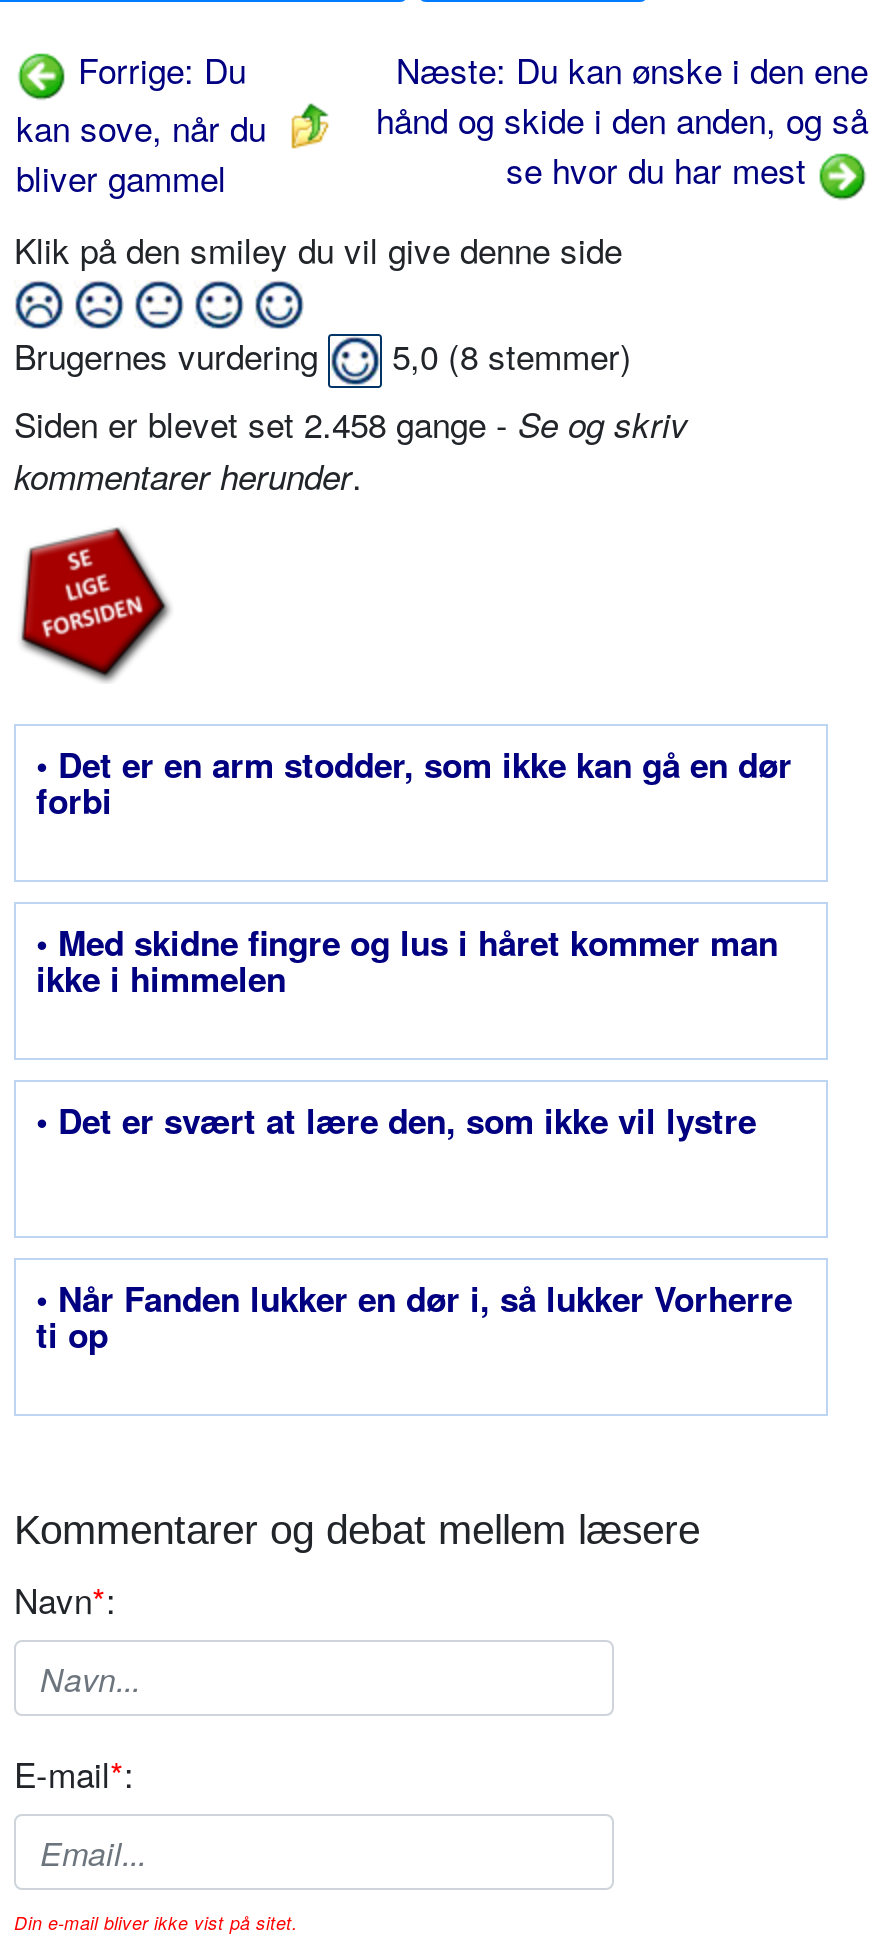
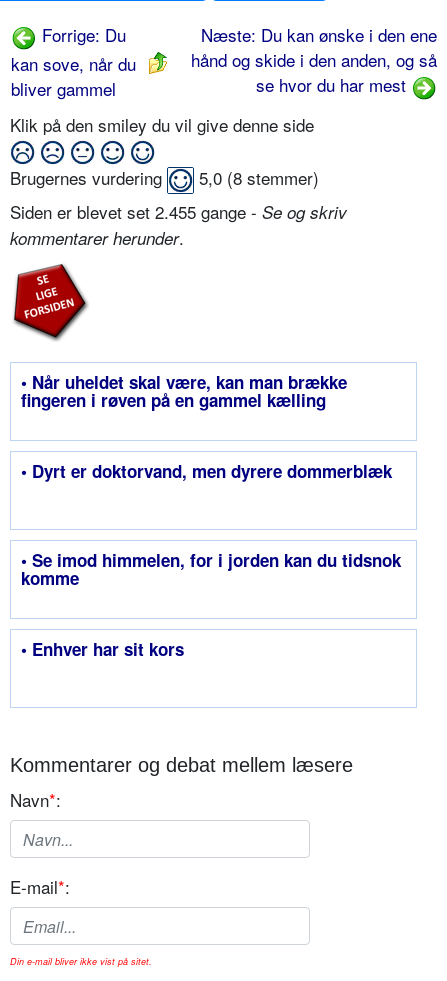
[14,398,688,448] Siden er blevet set 2.458 gange - Se og skriv -> [10,199,347,224] Siden er blevet set 2.455 gange - Se og skriv
[36,740,792,824] • Det er en arm stodder, som ikke kan gå en dør | forbi -> [21,370,347,412] • Når uheldet skal være, kan man brække | fingeren i røven på en gammel kælling
[36,918,778,1002] • Med skidne fingre og lus i håret kommer man | ikke i himmelen -> [21,459,392,483] • Dyrt er doktorvand, men dyrere dommerblæk
[36,1096,756,1144] • Det er svært at lære den, som ikke vil lystre -> [21,548,401,590] • Se imod himmelen, for i jorden kan du tidsnok | komme
[36,1274,792,1358] • Når Fanden lukker en dør i, så lukker Vorherre | ti op -> [21,637,184,661] • Enhver har sit kors

